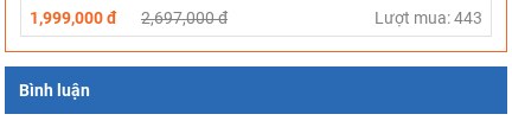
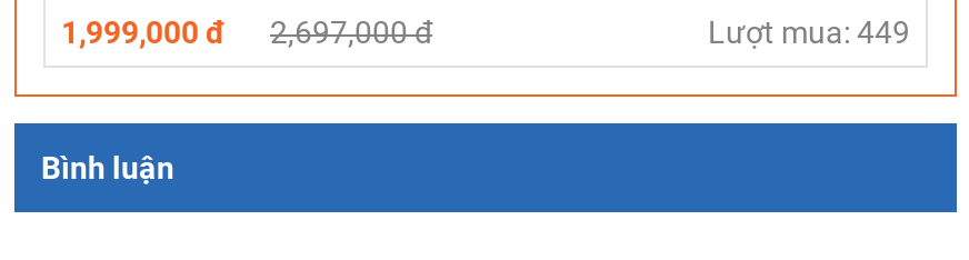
[375,8,482,27] Lượt mua: 443 -> [708,14,910,50] Lượt mua: 449

